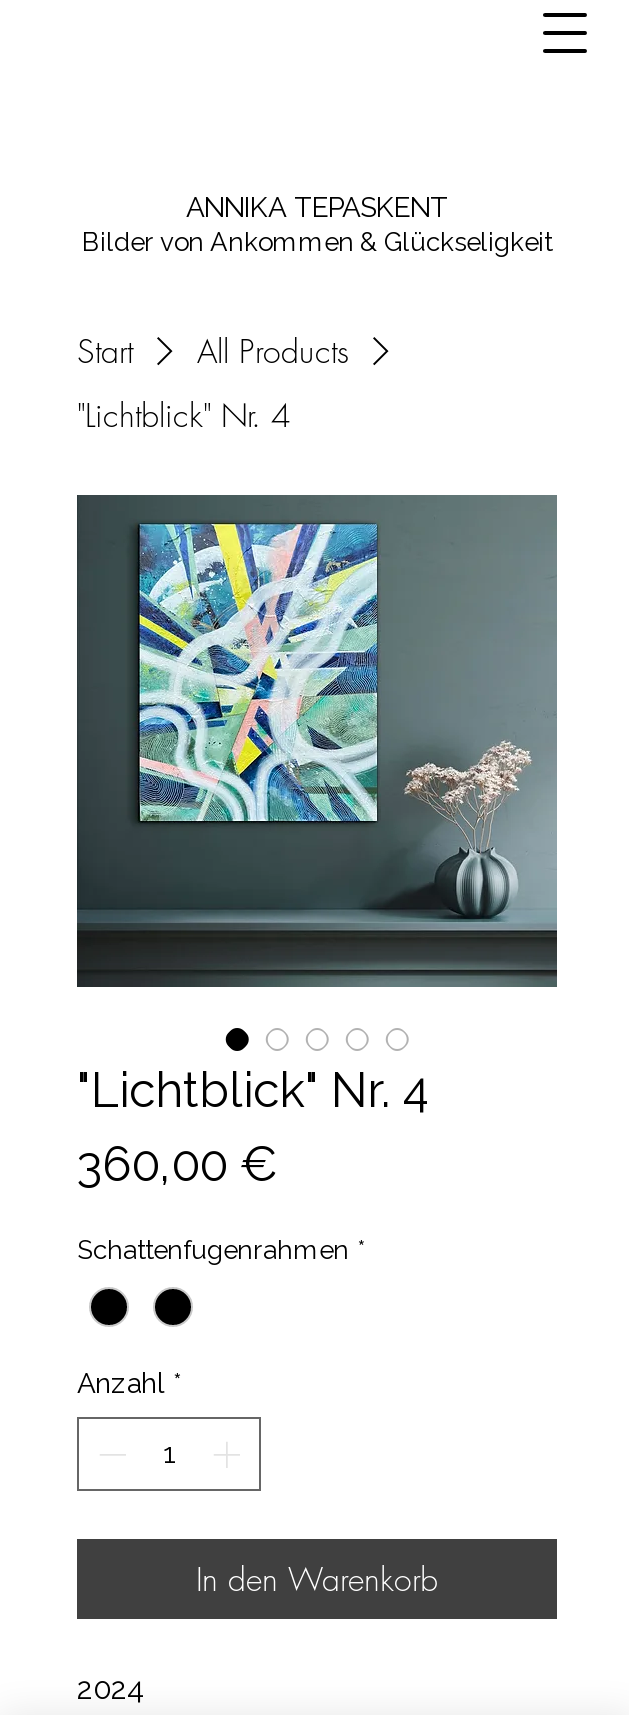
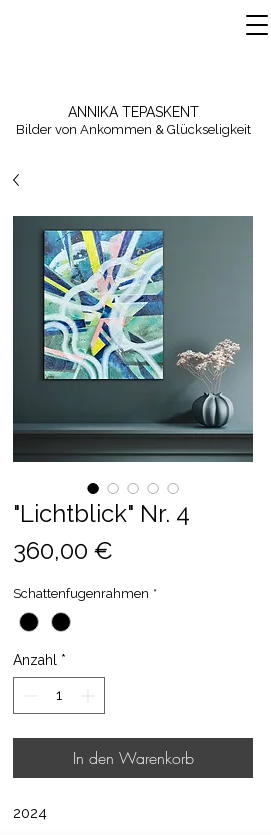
[77,329,349,437] Start | All Products | "Lichtblick" Nr. 4 -> none

